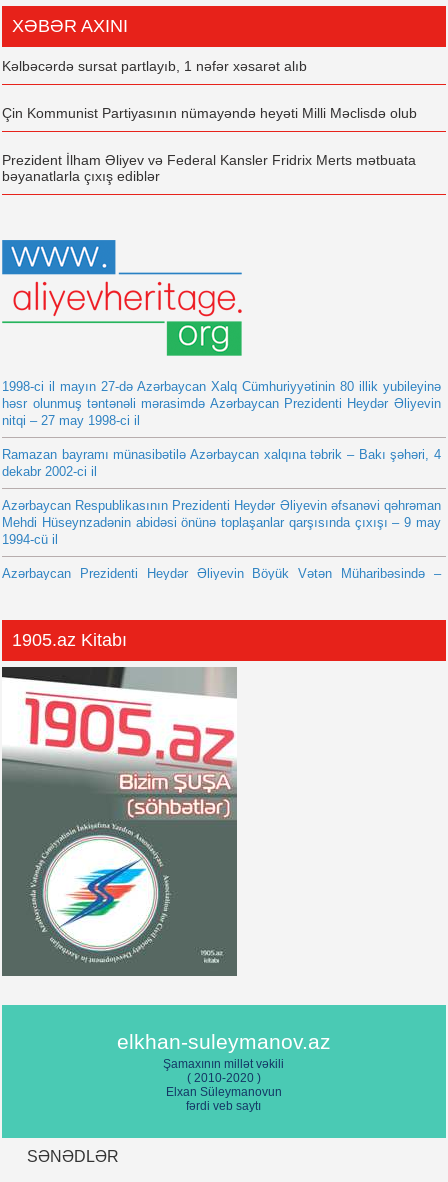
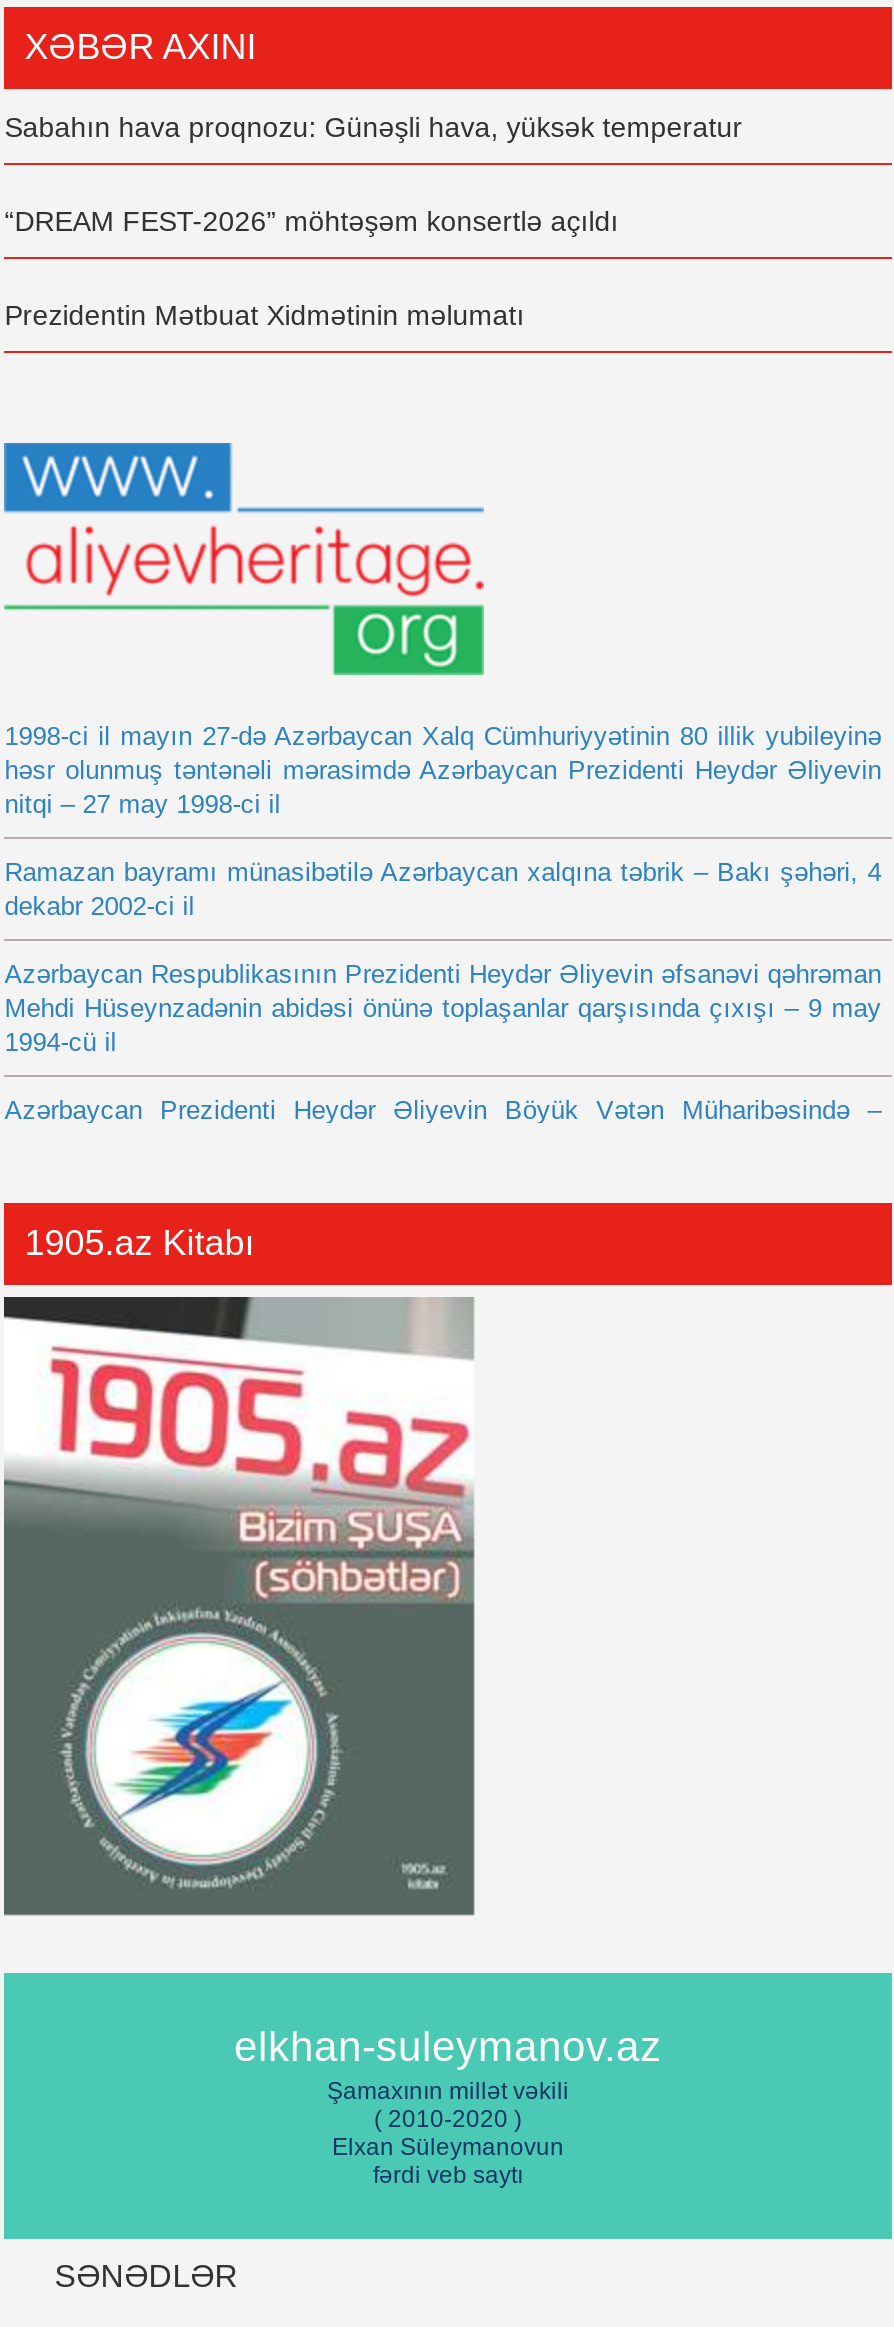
[2,58,307,74] Kəlbəcərdə sursat partlayıb, 1 nəfər xəsarət alıb -> [4,111,742,143] Sabahın hava proqnozu: Günəşli hava, yüksək temperatur
[2,105,417,121] Çin Kommunist Partiyasının nümayəndə heyəti Milli Məclisdə olub -> [4,205,618,237] “DREAM FEST-2026” möhtəşəm konsertlə açıldı
[2,152,416,184] Prezident İlham Əliyev və Federal Kansler Fridrix Merts mətbuata | bəyanatlarla çıxış ediblər -> [4,299,524,331] Prezidentin Mətbuat Xidmətinin məlumatı

